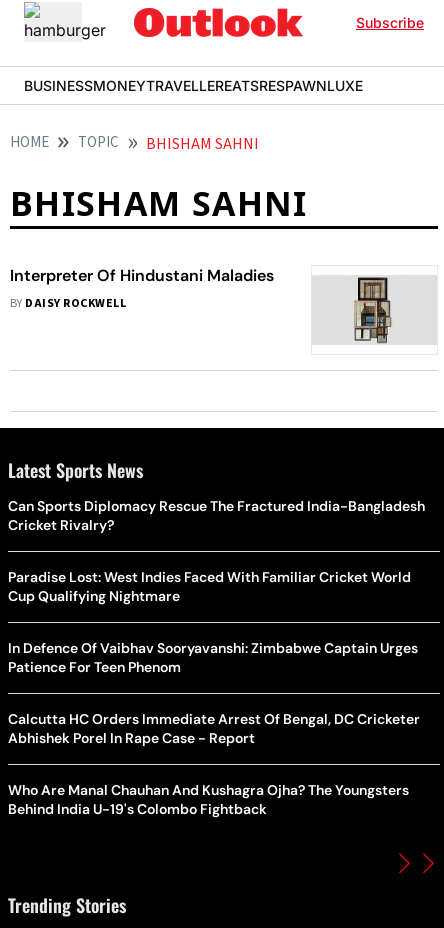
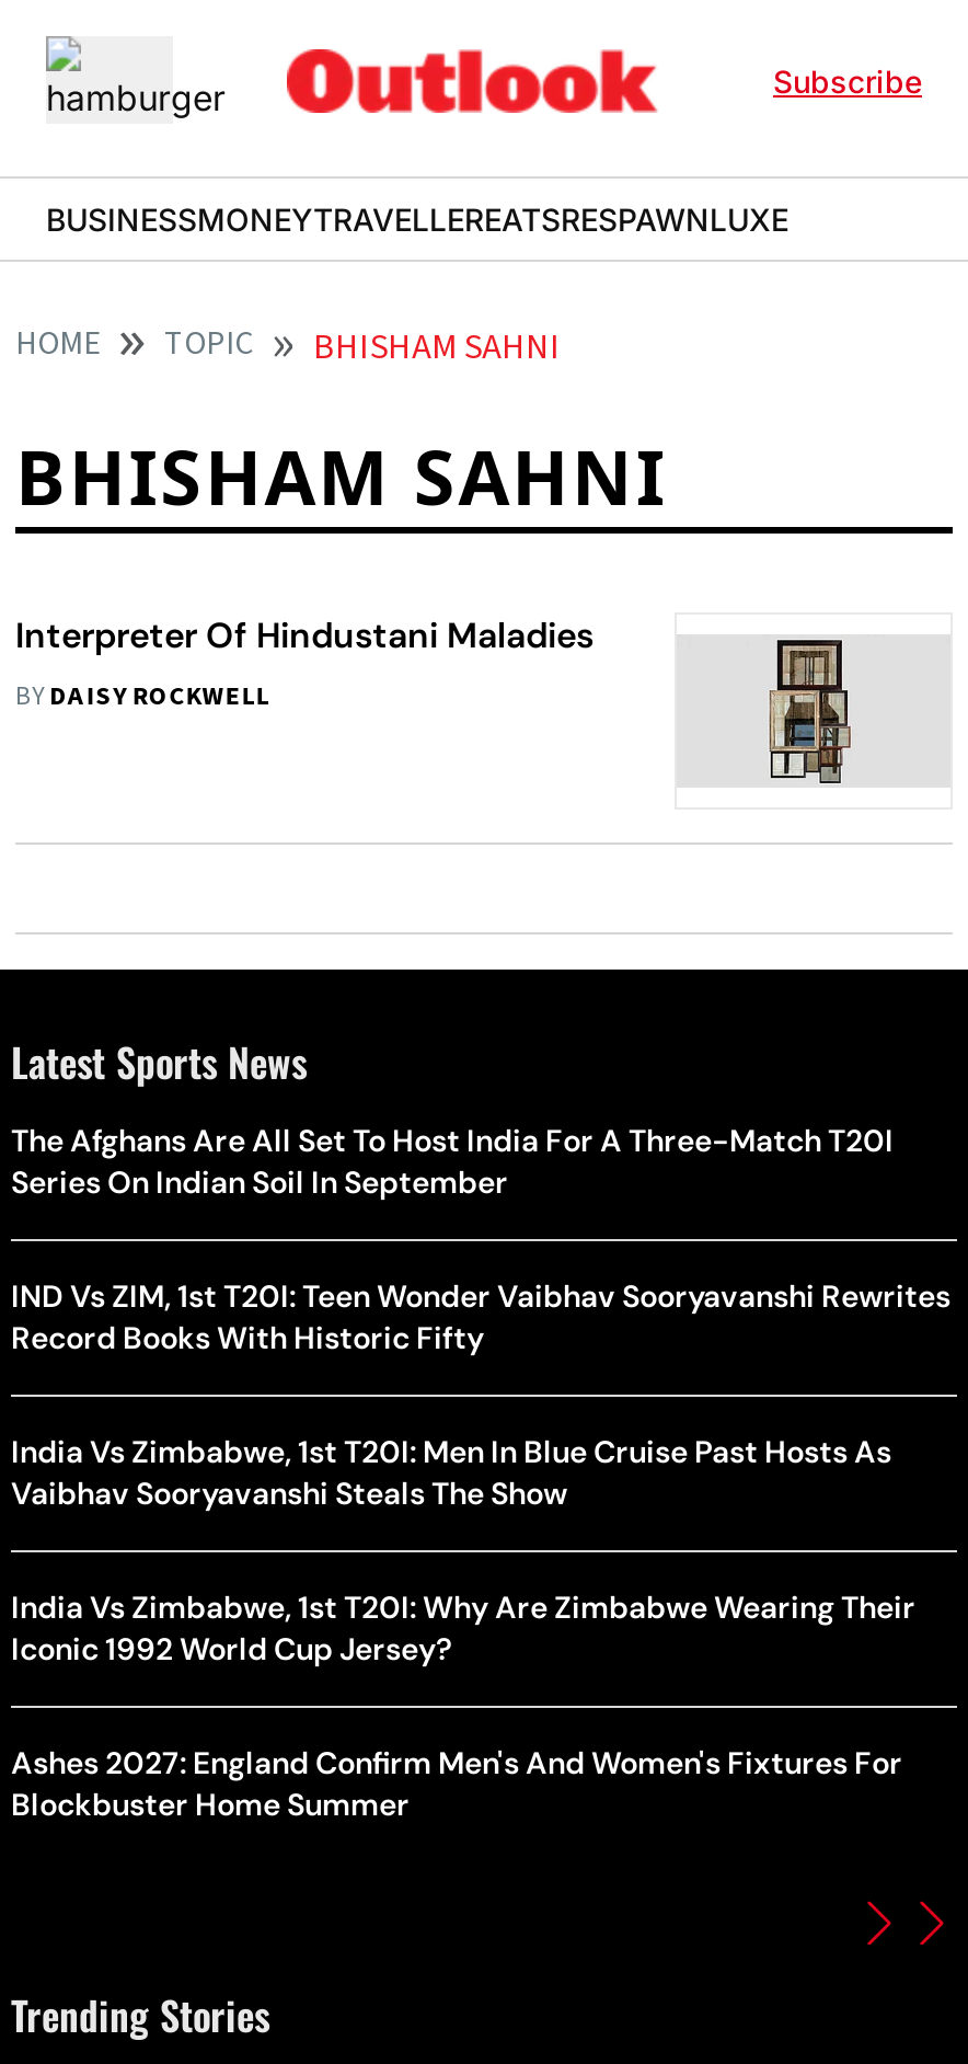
[8,497,425,534] Can Sports Diplomacy Rescue The Fractured India-Bangladesh | Cricket Rivalry? -> [11,1121,894,1202] The Afghans Are All Set To Host India For A Three-Match T20I | Series On Indian Soil In September
[8,568,411,605] Paradise Lost: West Indies Faced With Familiar Cricket World | Cup Qualifying Nightmare -> [11,1276,950,1357] IND Vs ZIM, 1st T20I: Teen Wonder Vaibhav Sooryavanshi Rewrites | Record Books With Historic Fifty
[8,639,418,676] In Defence Of Vaibhav Sooryavanshi: Zimbabwe Captain Urges | Patience For Teen Phenom -> [11,1432,891,1513] India Vs Zimbabwe, 1st T20I: Men In Blue Cruise Past Hosts As | Vaibhav Sooryavanshi Steals The Show
[8,710,420,747] Calcutta HC Orders Immediate Arrest Of Bengal, DC Cricketer | Abhishek Porel In Rape Case - Report -> [11,1587,915,1669] India Vs Zimbabwe, 1st T20I: Why Are Zimbabwe Wearing Their | Iconic 1992 World Cup Jersey?
[8,781,409,818] Who Are Manal Chauhan And Kushagra Ojha? The Youngsters | Behind India U-19's Colombo Fightback -> [11,1743,902,1824] Ashes 2027: England Confirm Men's And Women's Fixtures For | Blockbuster Home Summer

